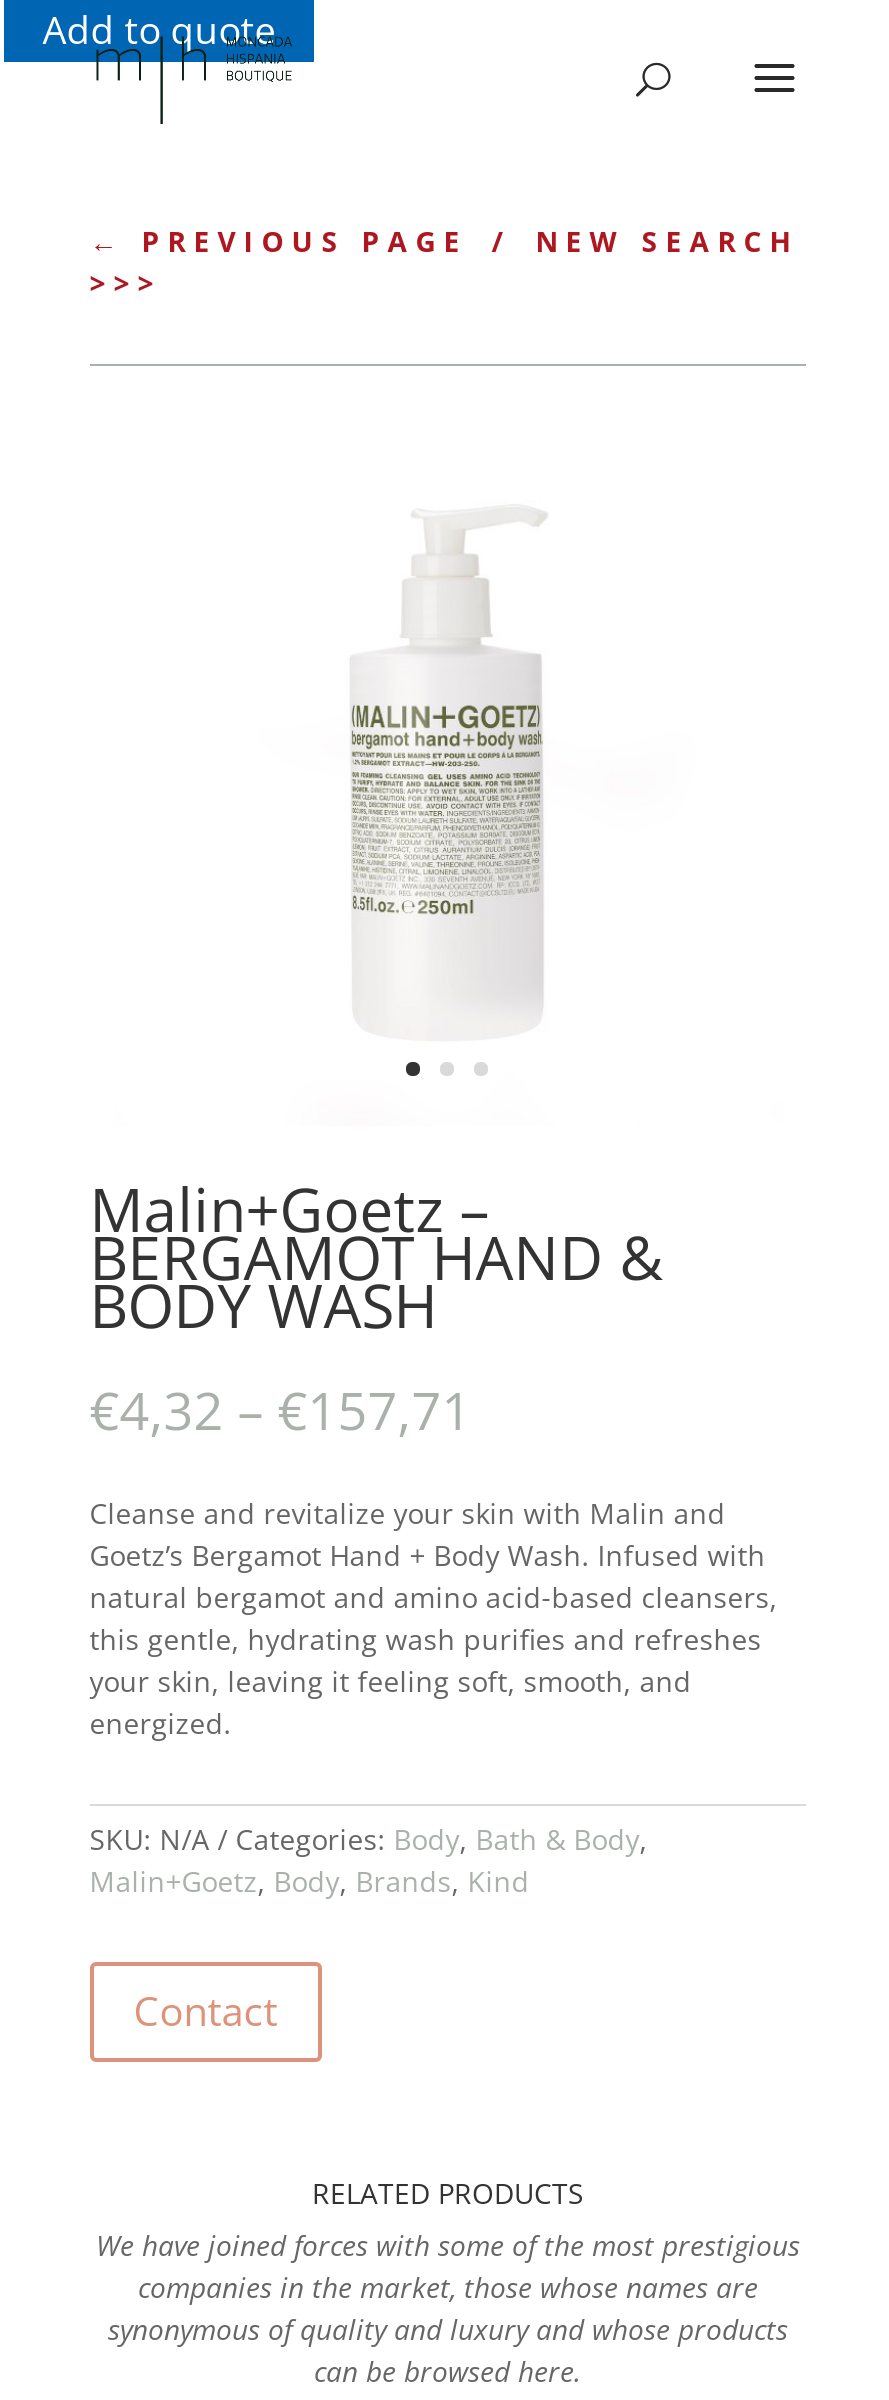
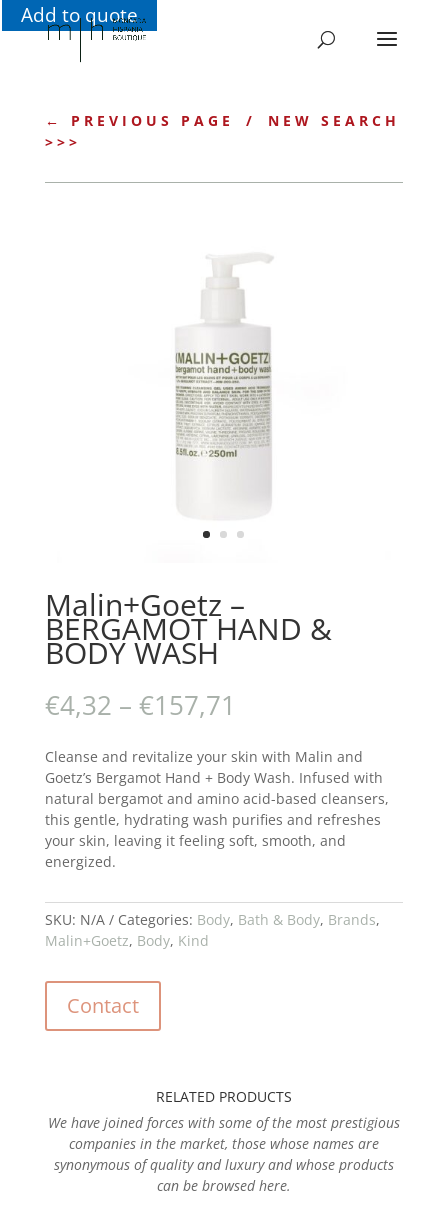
[90,1821,648,1901] Categories: Body, Bath & Body, | Malin+Goetz, Body, Brands, Kind -> [45,910,380,950] Categories: Body, Bath & Body, Brands, | Malin+Goetz, Body, Kind

